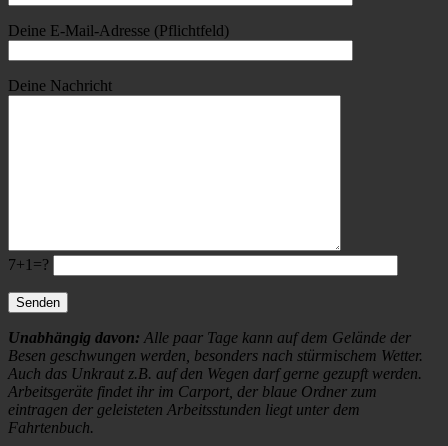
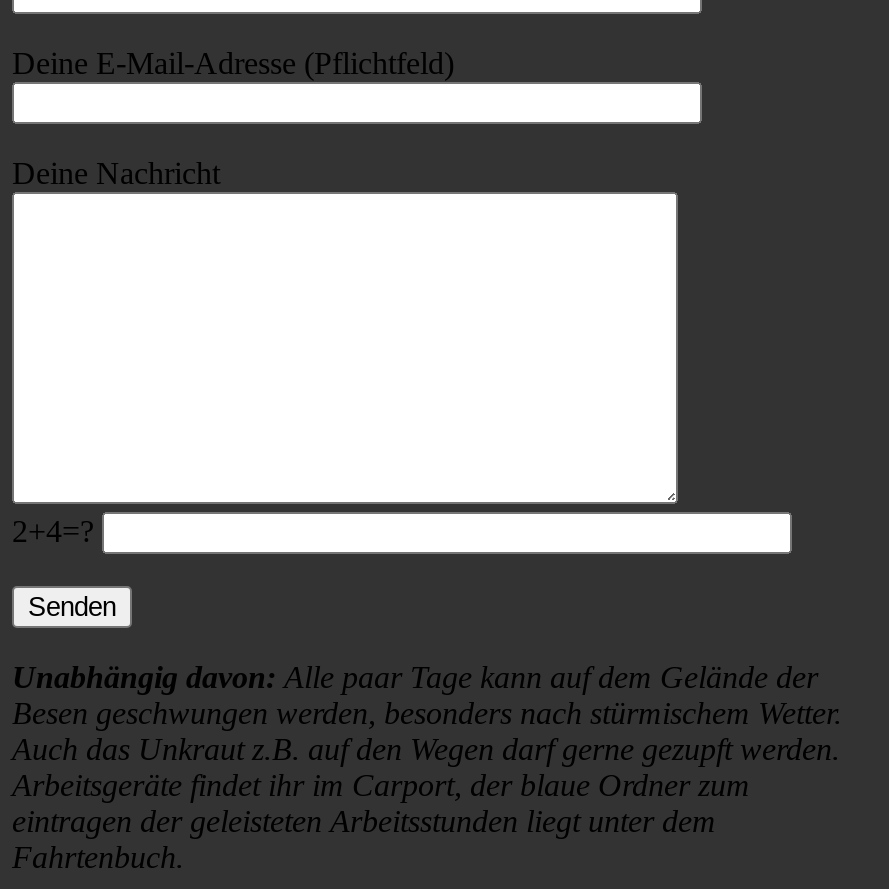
[8,256,49,273] 7+1=? -> [12,514,94,548] 2+4=?

